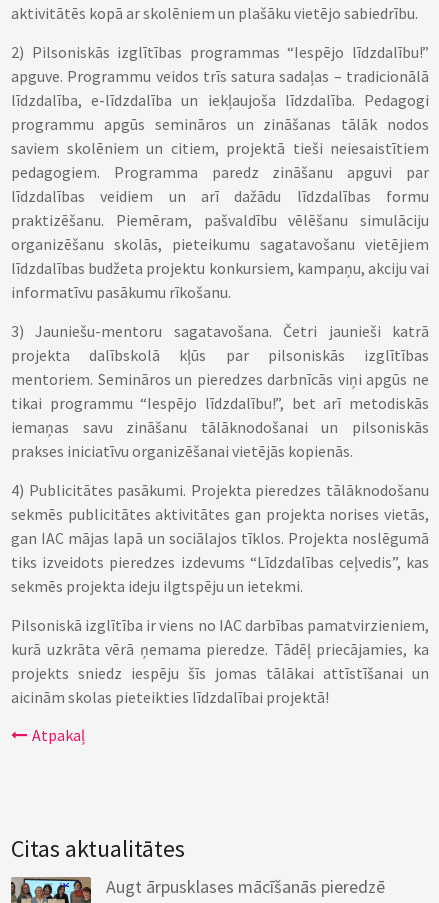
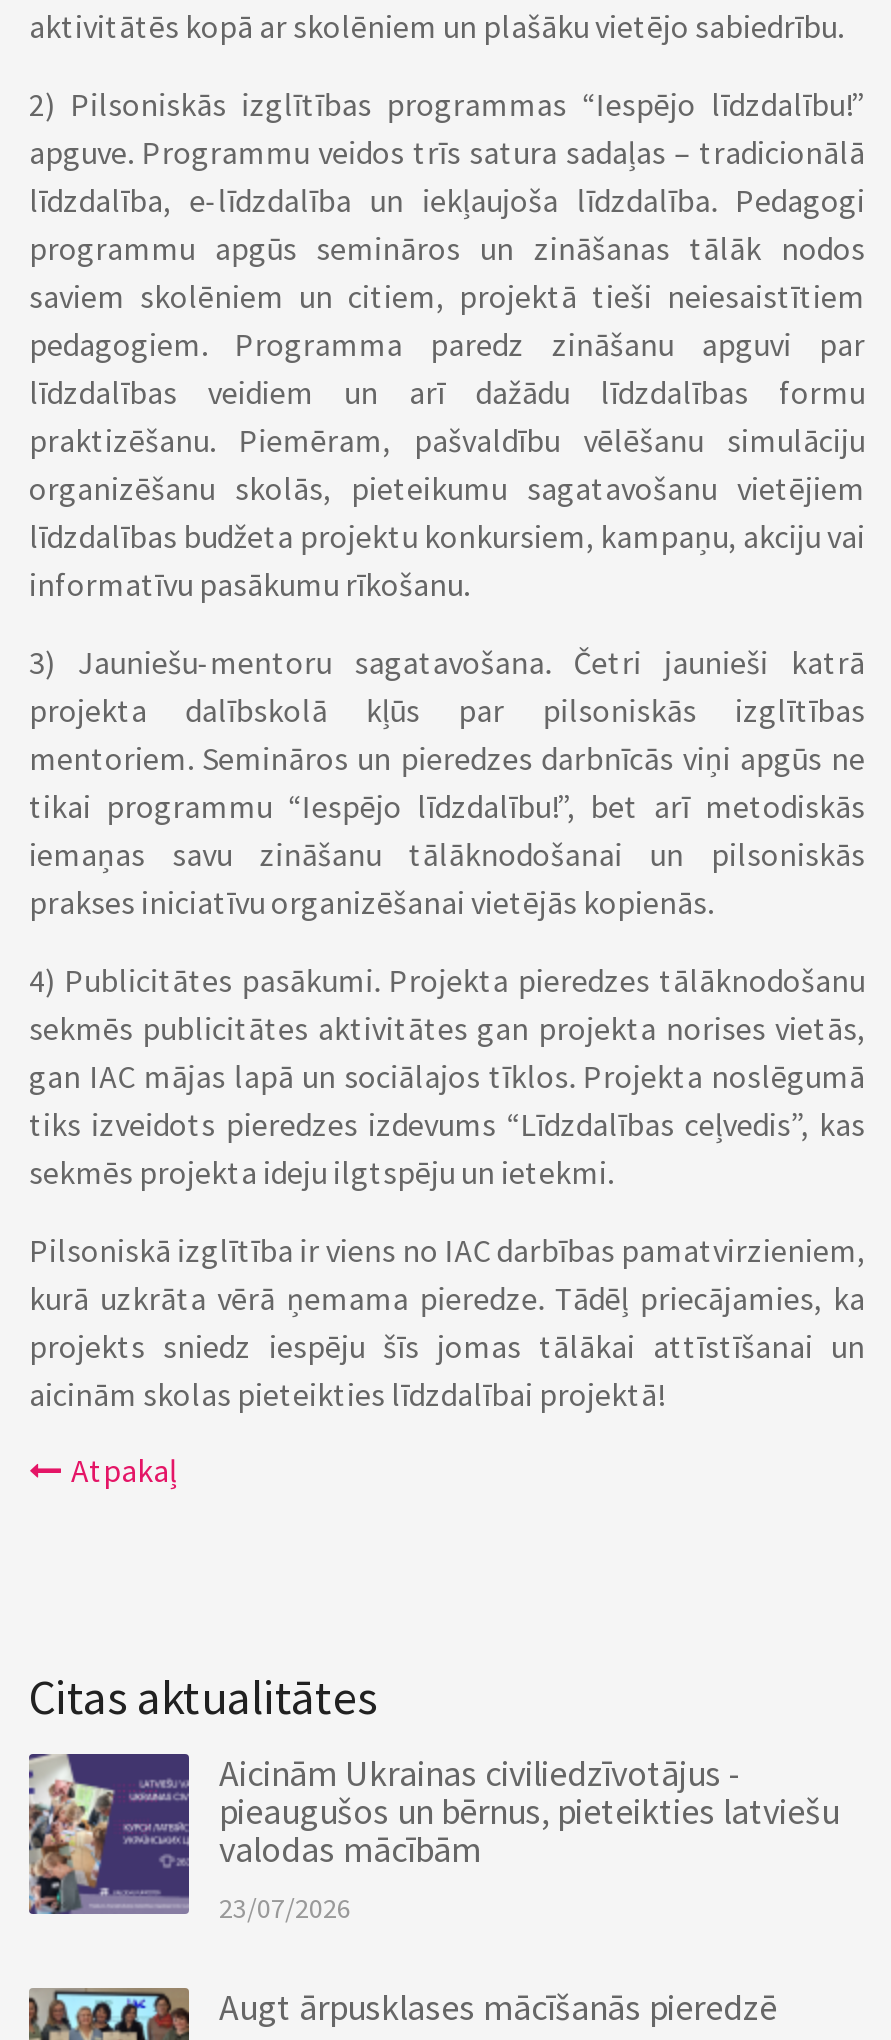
none -> [27,1750,839,1926] [image] | Aicinām Ukrainas civiliedzīvotājus - | pieaugušos un bērnus, pieteikties latviešu | valodas mācībām | 23/07/2026

